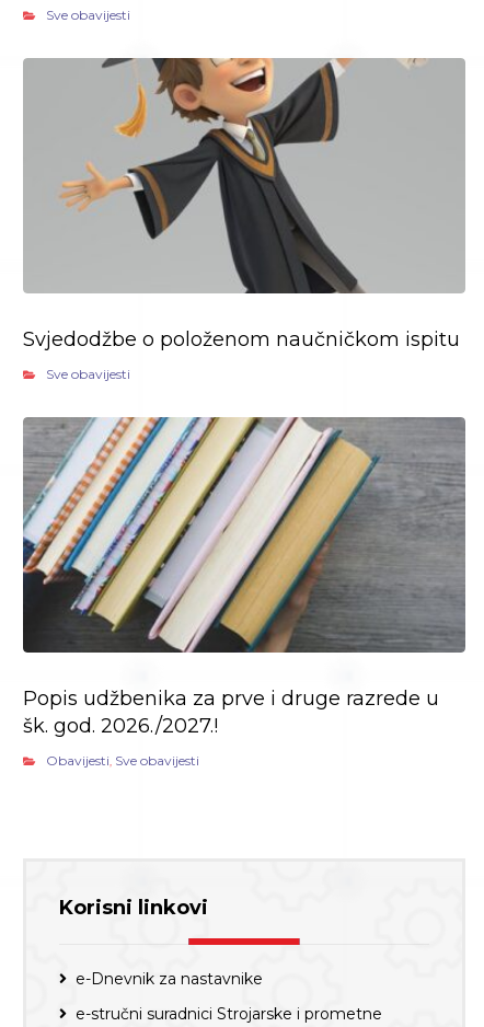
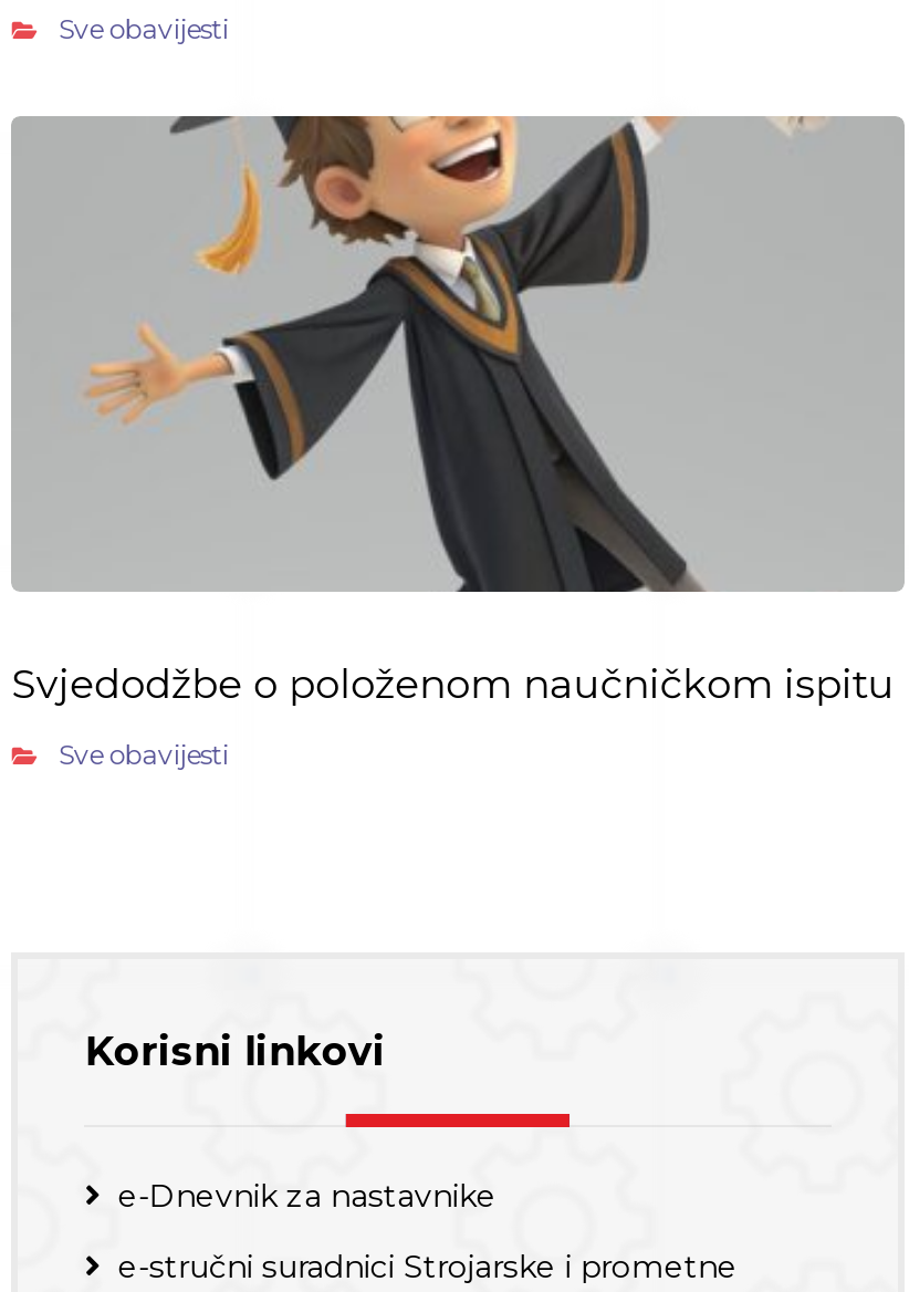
[22,416,466,769] [image] | Popis udžbenika za prve i druge razrede u | šk. god. 2026./2027.! | Obavijesti, Sve obavijesti -> none

